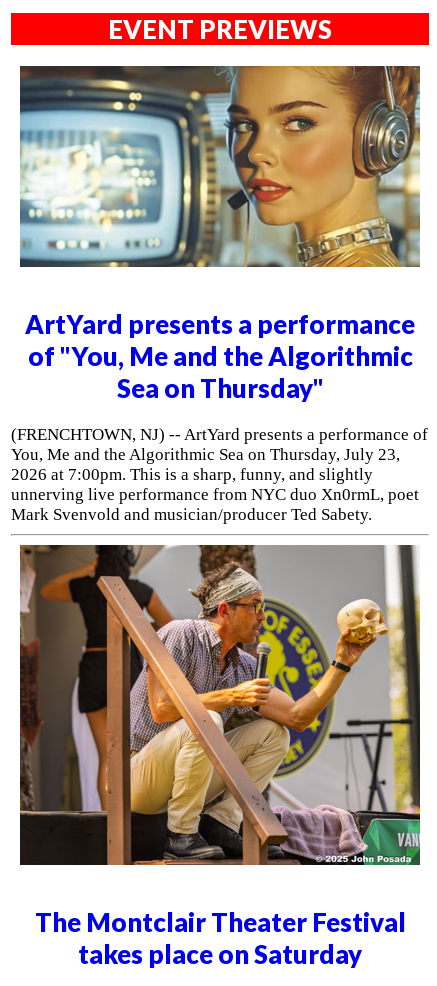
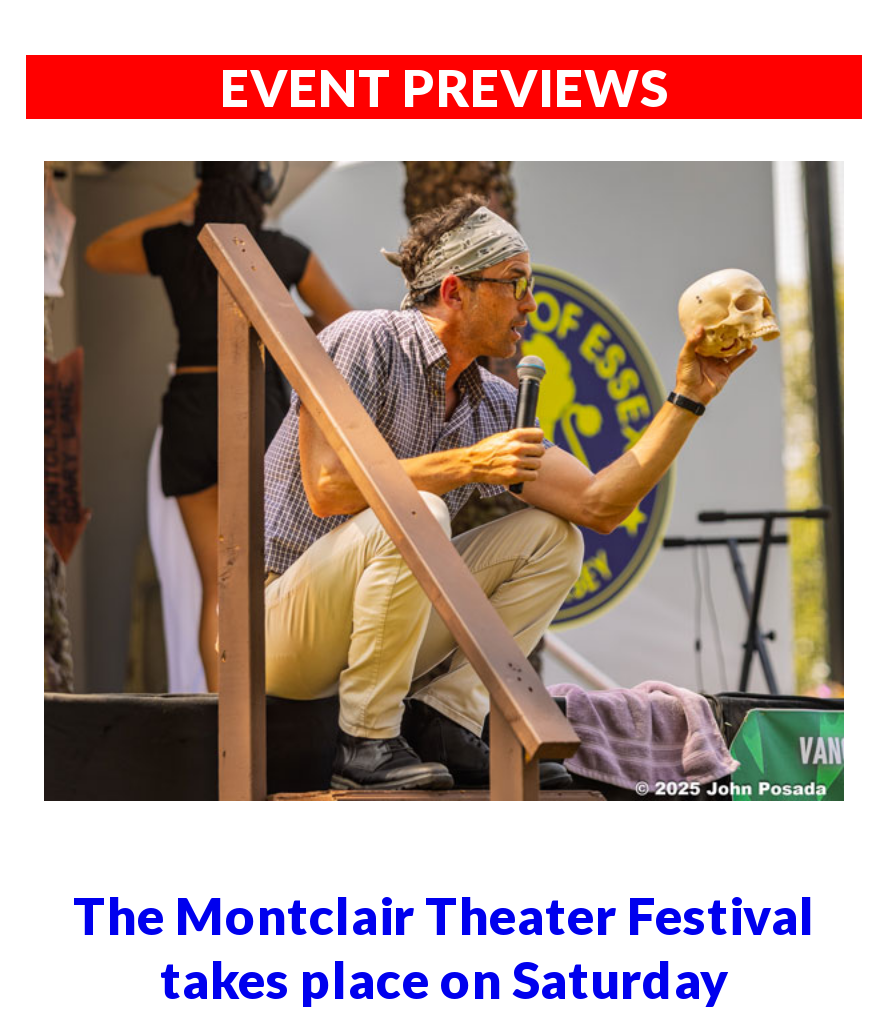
[19,65,421,268] [image] -> none
[11,309,428,524] ArtYard presents a performance | of "You, Me and the Algorithmic | Sea on Thursday" | (FRENCHTOWN, NJ) -- ArtYard presents a performance of | You, Me and the Algorithmic Sea on Thursday, July 23, | 2026 at 7:00pm. This is a sharp, funny, and slightly | unnerving live performance from NYC duo Xn0rmL, poet | Mark Svenvold and musician/producer Ted Sabety. -> none

